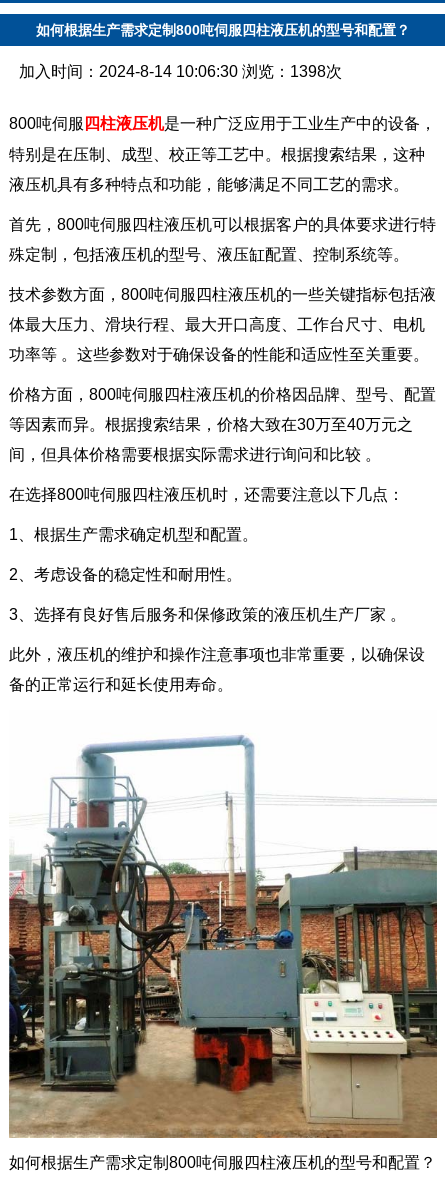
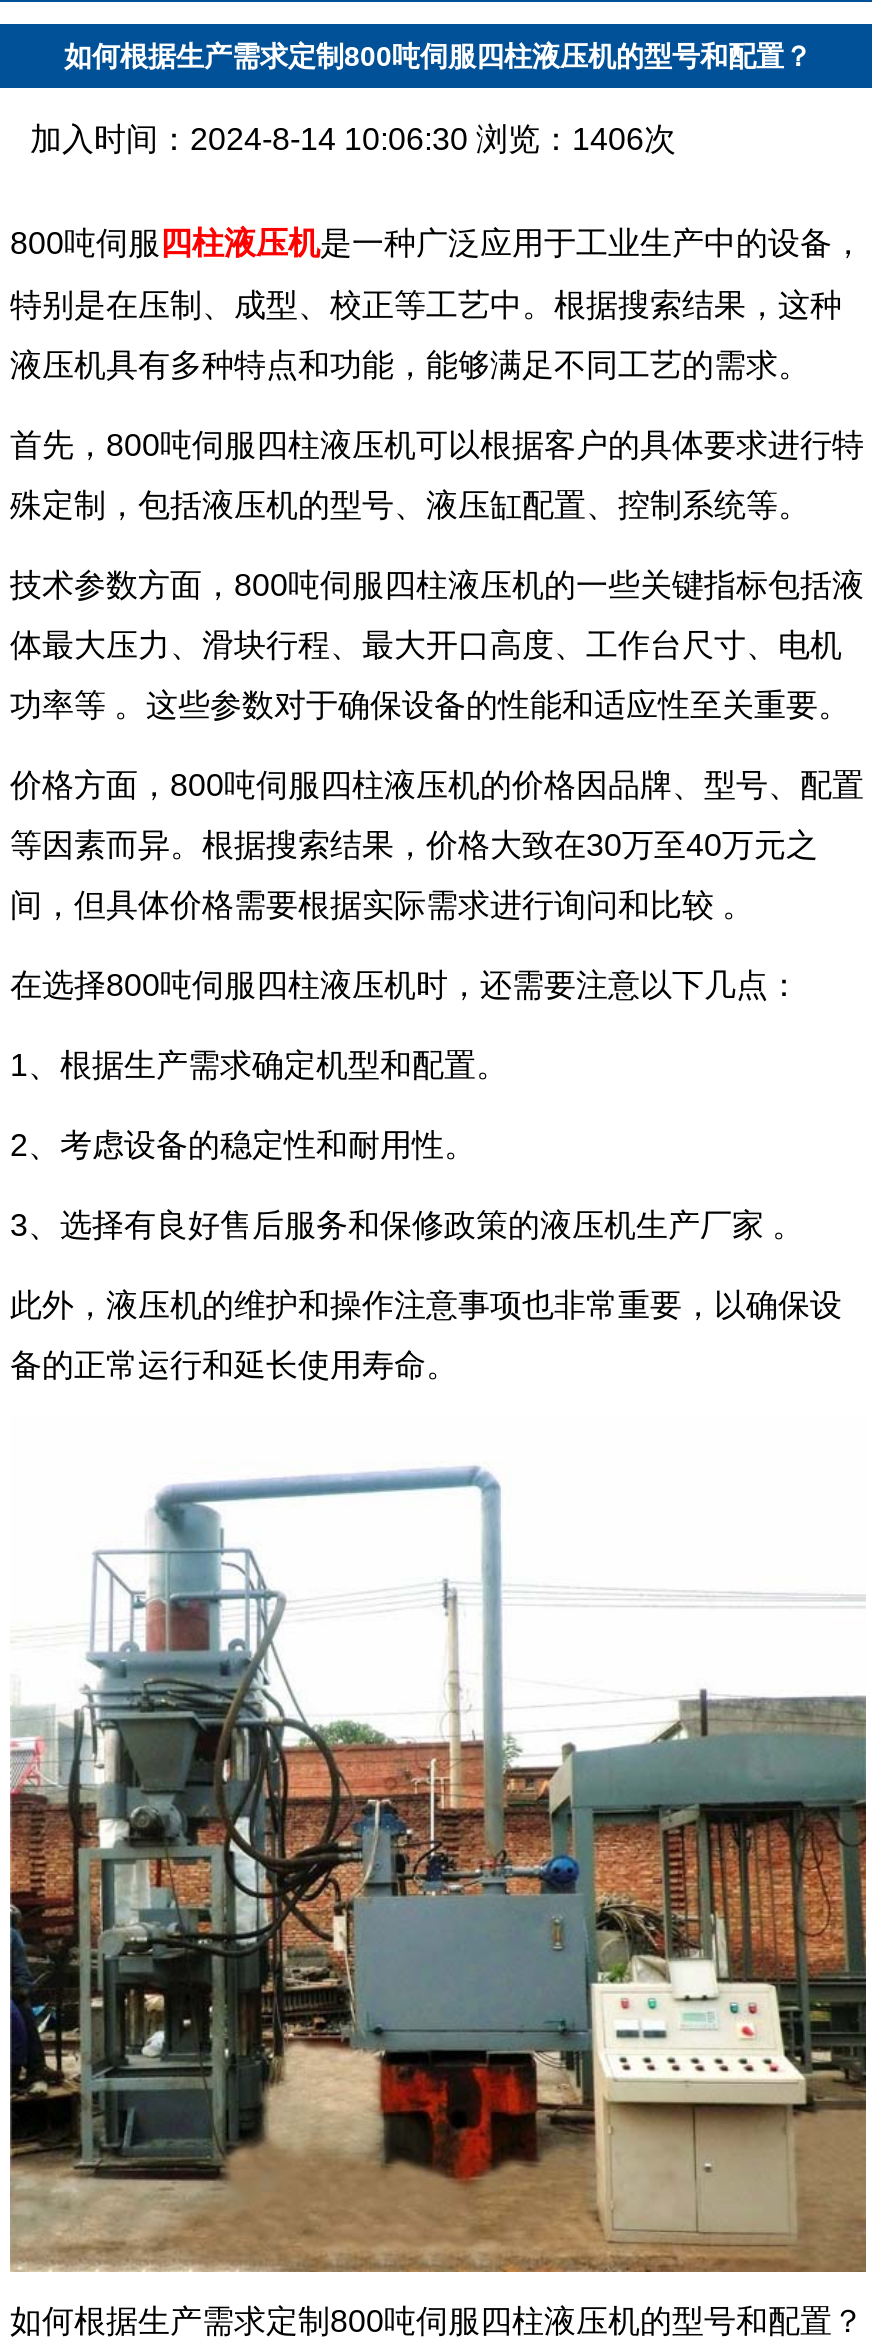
[19,63,342,80] 加入时间：2024-8-14 10:06:30 浏览：1398次 -> [30,122,676,156] 加入时间：2024-8-14 10:06:30 浏览：1406次

